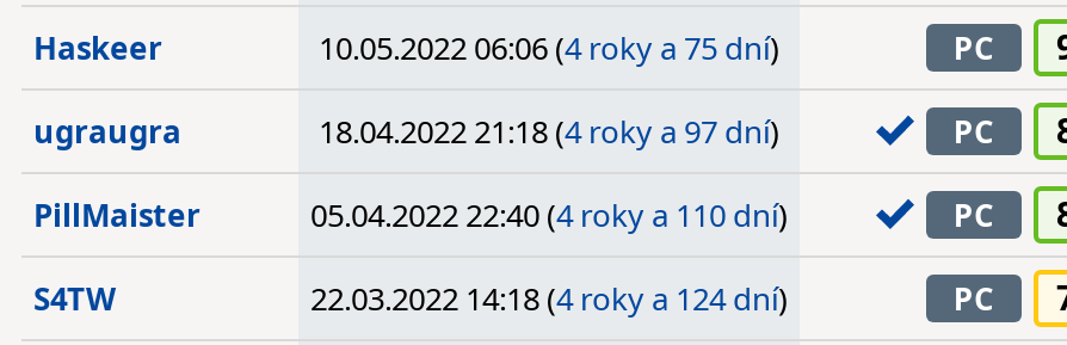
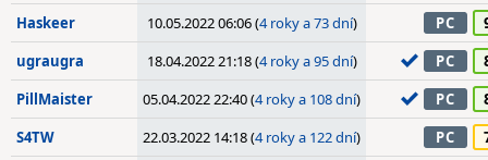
[319,26,779,69] 10.05.2022 06:06 (4 roky a 75 dní) -> [147,13,357,33] 10.05.2022 06:06 (4 roky a 73 dní)
[319,110,779,153] 18.04.2022 21:18 (4 roky a 97 dní) -> [147,51,357,71] 18.04.2022 21:18 (4 roky a 95 dní)
[310,193,788,236] 05.04.2022 22:40 (4 roky a 110 dní) -> [143,89,361,109] 05.04.2022 22:40 (4 roky a 108 dní)
[310,277,788,320] 22.03.2022 14:18 (4 roky a 124 dní) -> [143,127,361,147] 22.03.2022 14:18 (4 roky a 122 dní)

